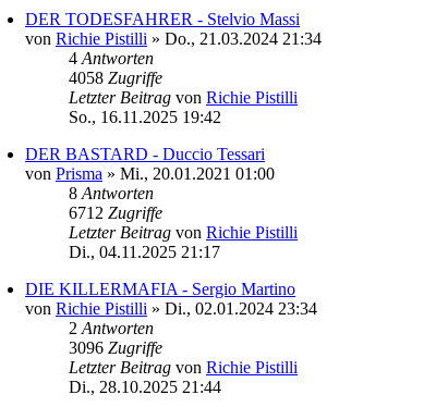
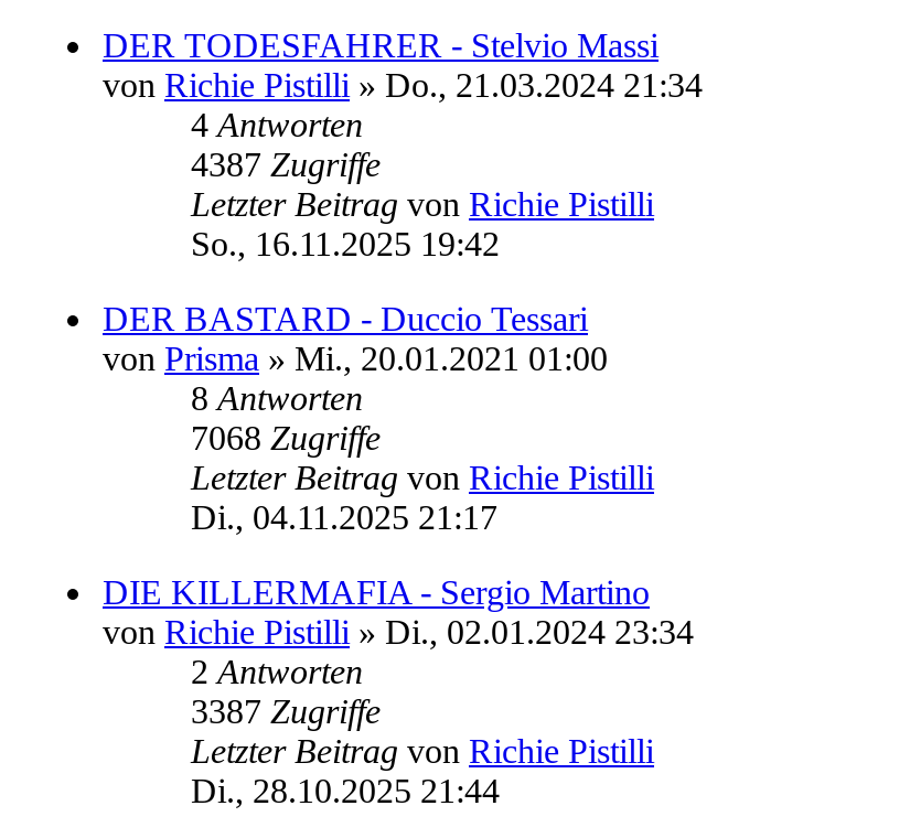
[69,68,162,87] 4058 Zugriffe -> [191,145,381,183] 4387 Zugriffe
[69,203,162,222] 6712 Zugriffe -> [191,419,381,456] 7068 Zugriffe
[69,338,162,357] 3096 Zugriffe -> [191,692,381,730] 3387 Zugriffe

